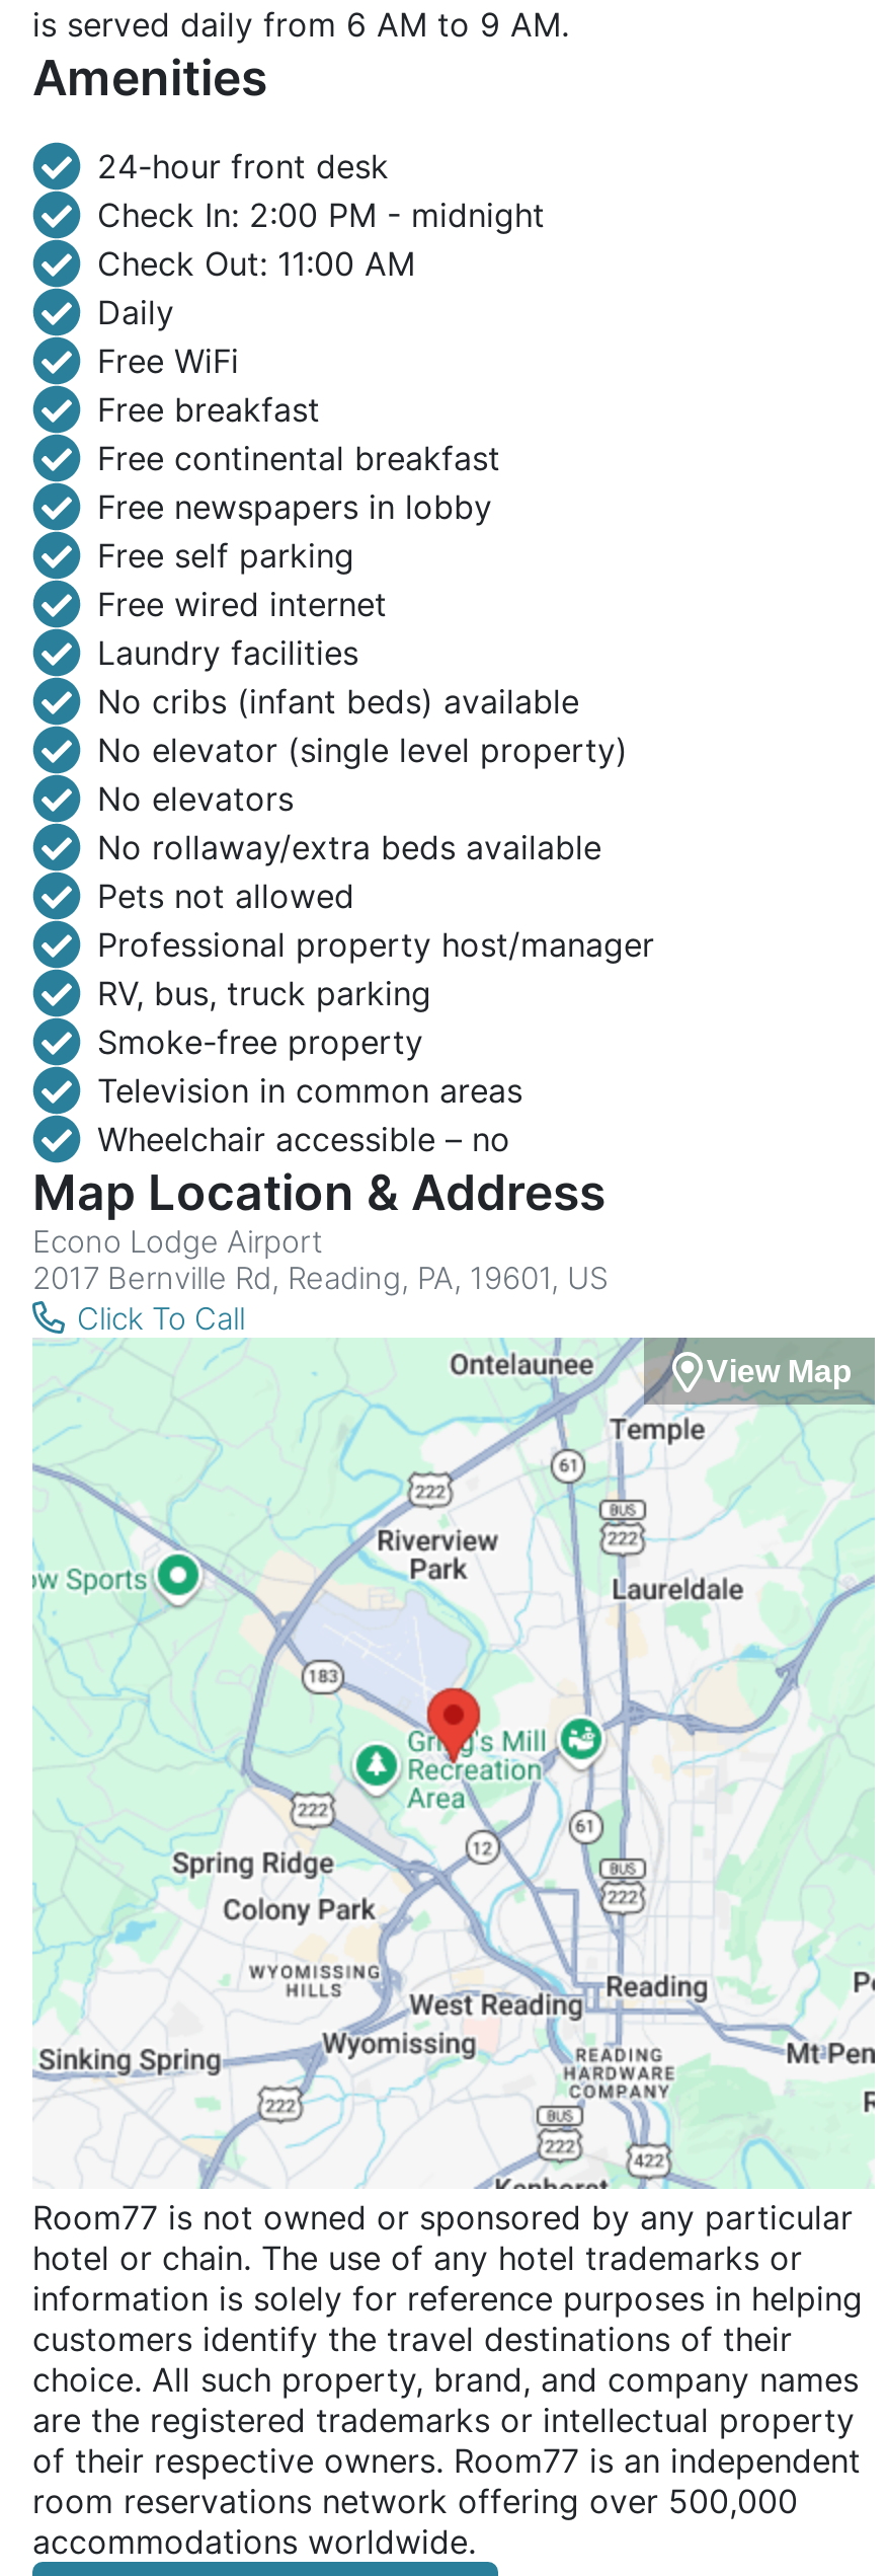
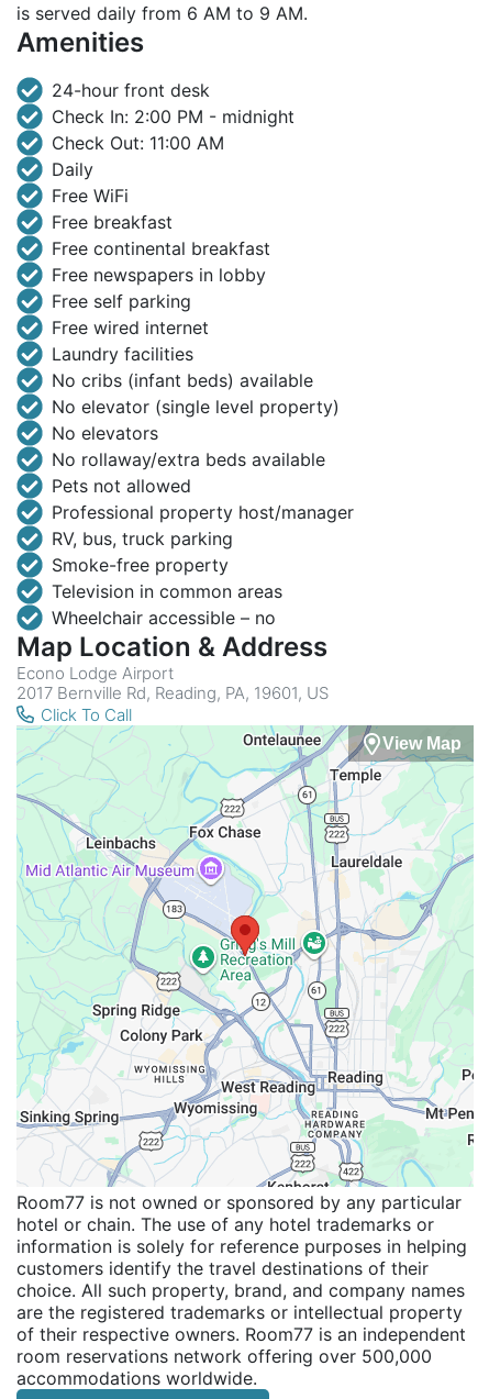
[32,1522,500,1634] [image] -> [18,825,268,887] [image]

